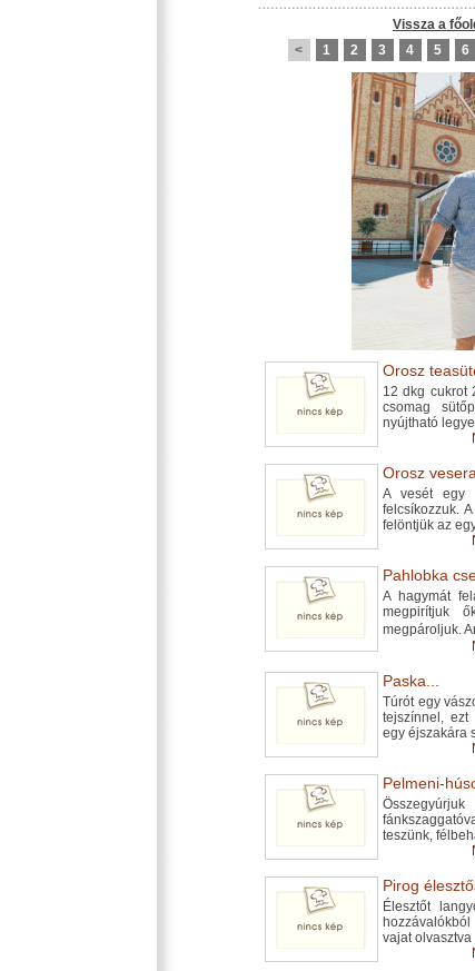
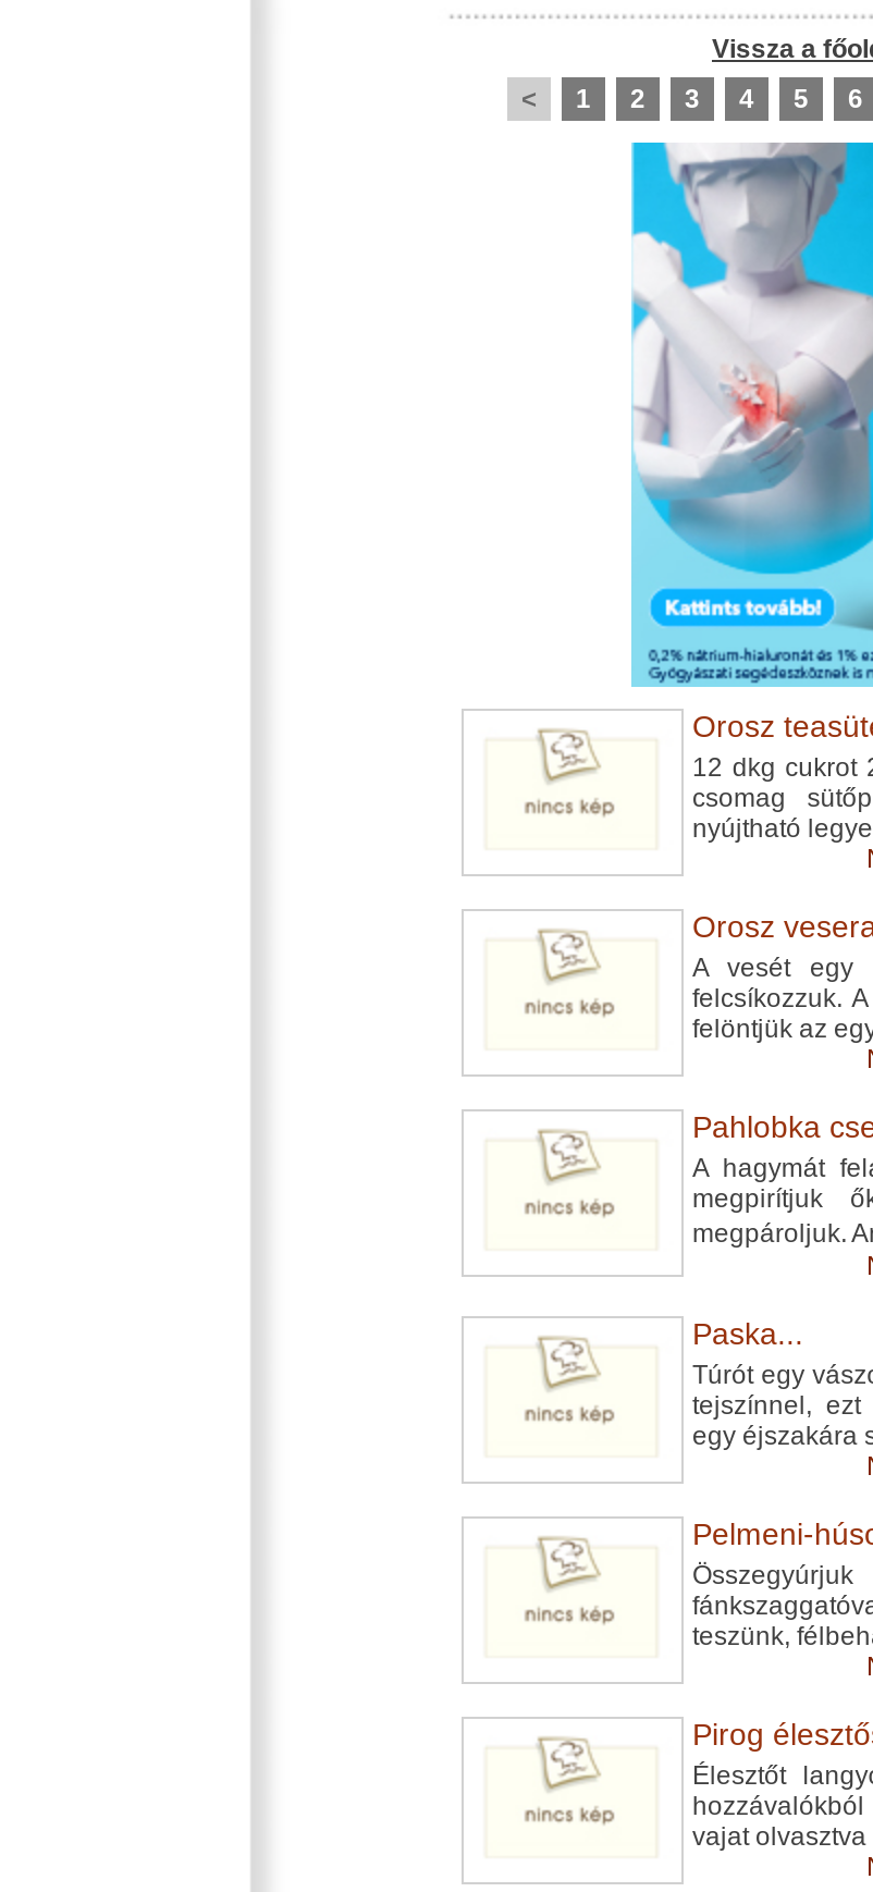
[350,71,472,351] [image] -> [629,140,866,689] [image]

